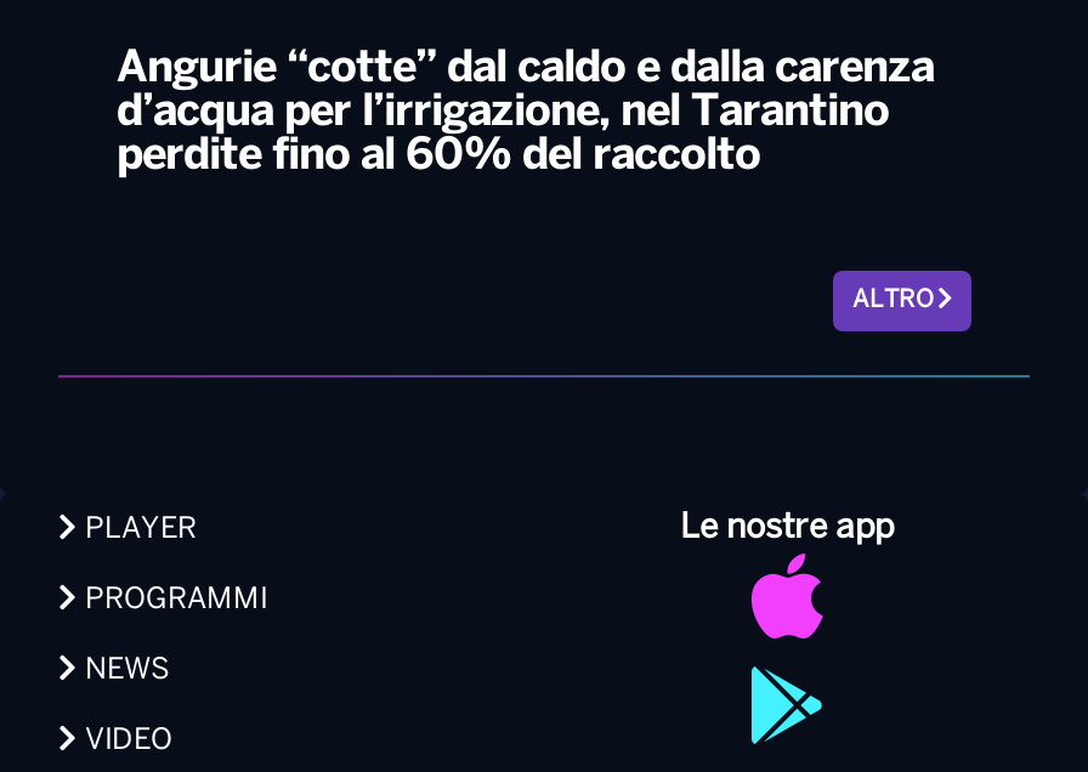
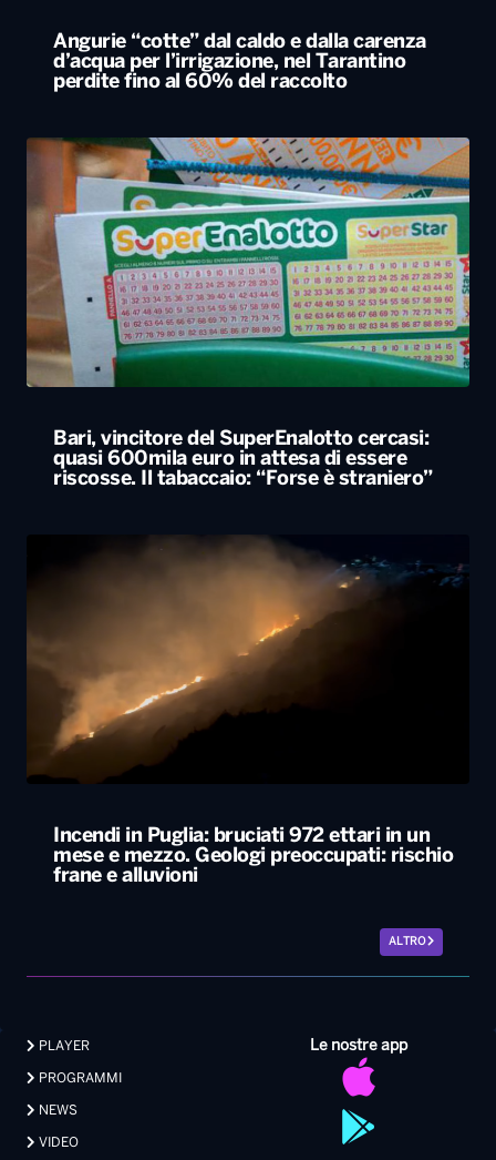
none -> [25,136,471,489] [image] | Bari, vincitore del SuperEnalotto cercasi: | quasi 600mila euro in attesa di essere | riscosse. Il tabaccaio: “Forse è straniero”
none -> [27,536,386,775] [image]
none -> [53,827,453,886] Incendi in Puglia: bruciati 972 ettari in un | mese e mezzo. Geologi preoccupati: rischio | frane e alluvioni

